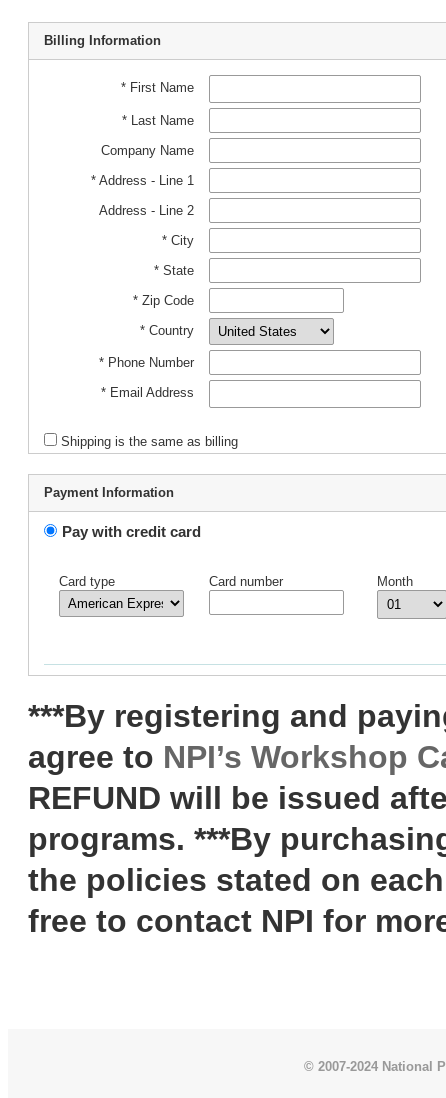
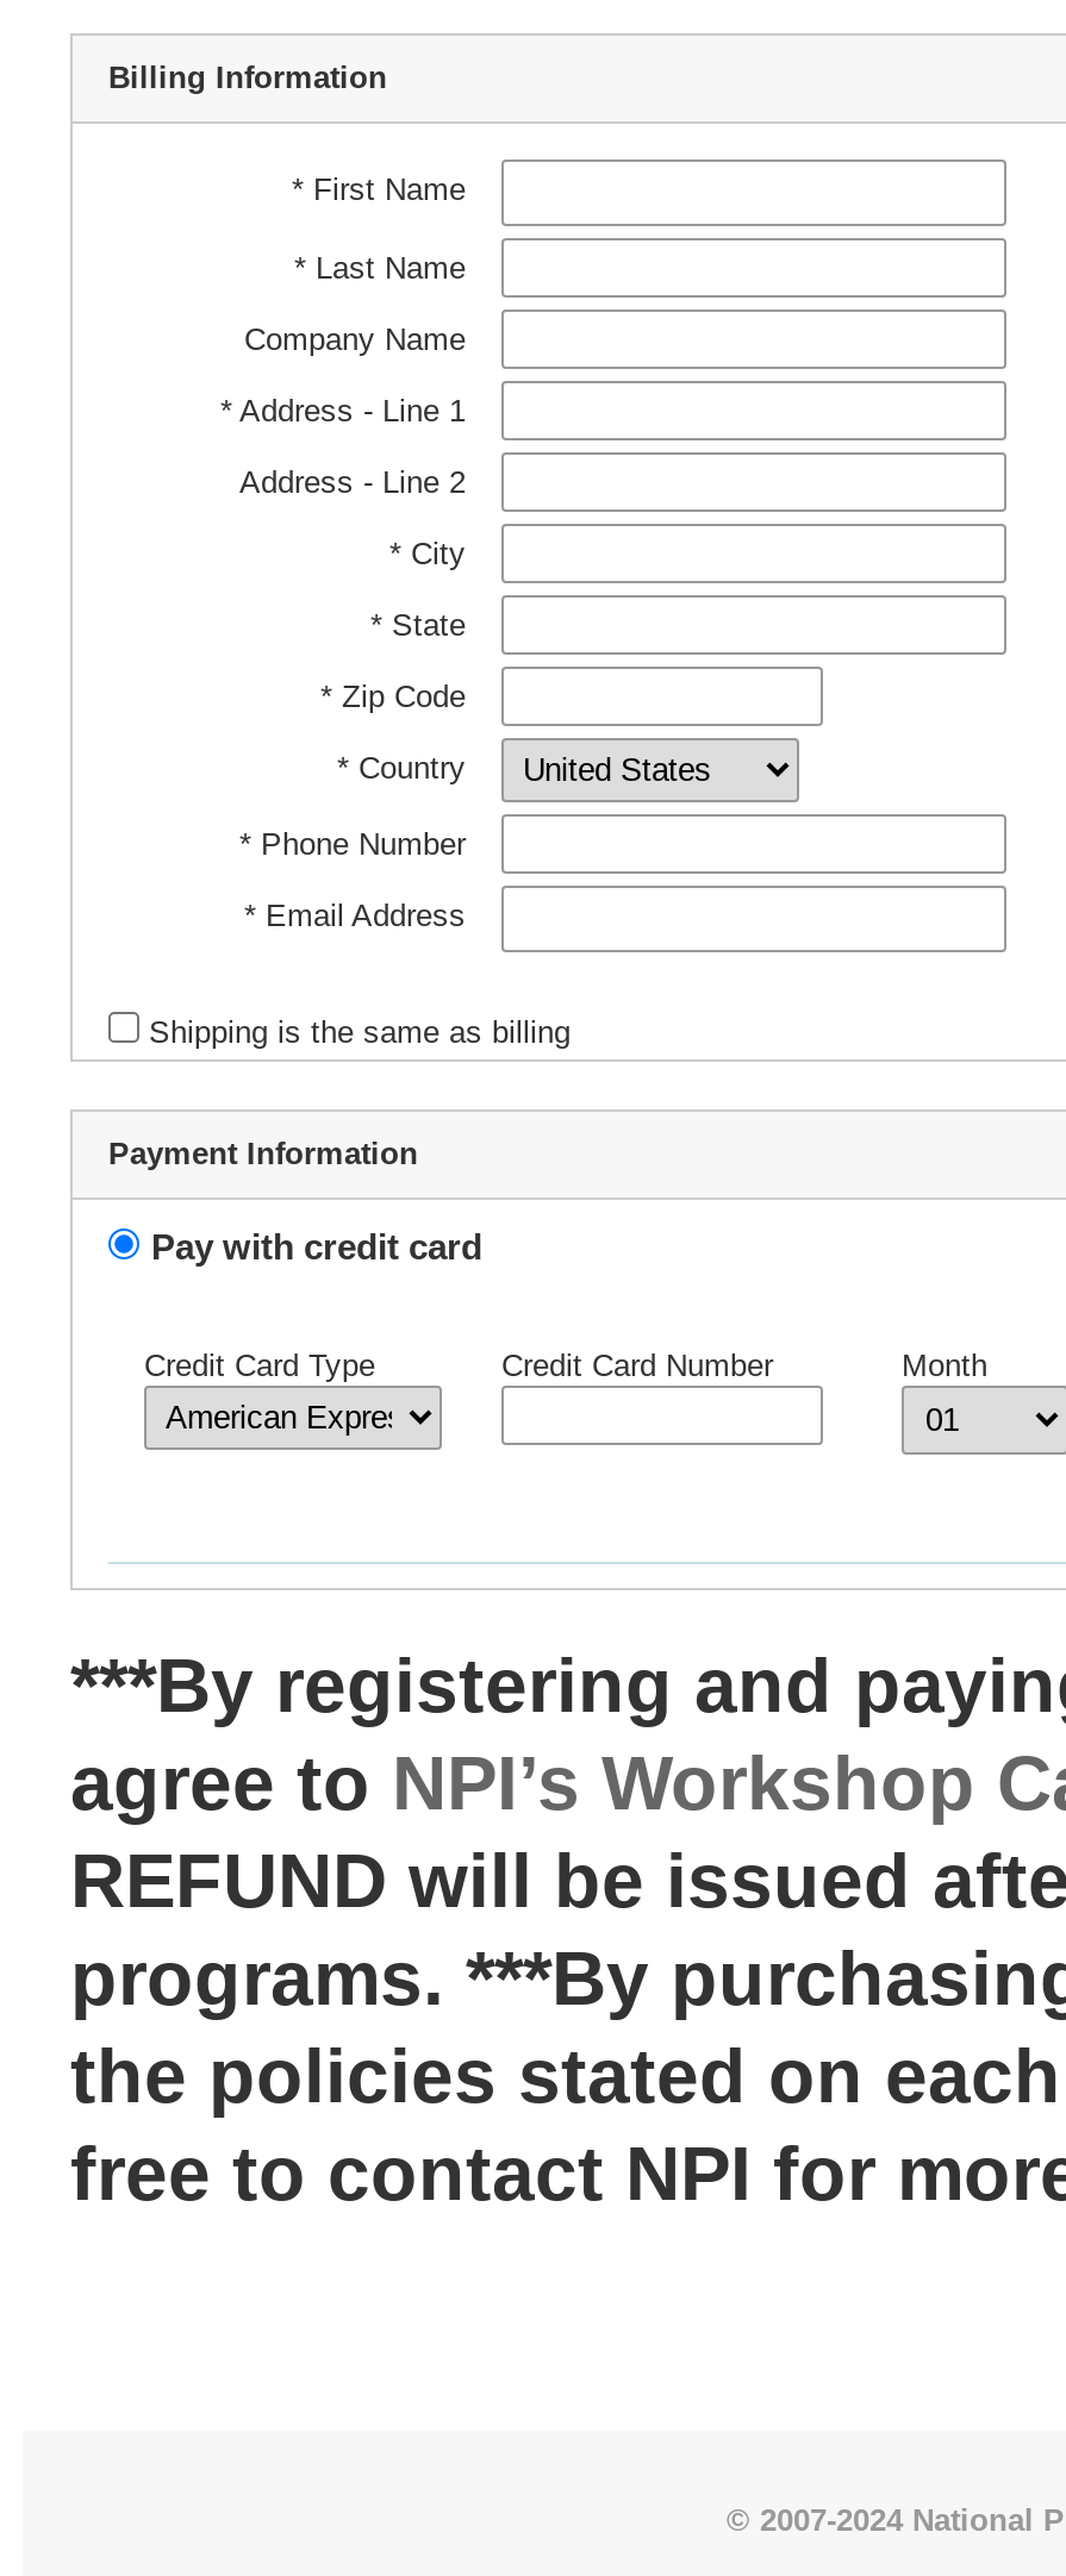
[59,574,283,589] Card type | Card number -> [144,1348,773,1383] Credit Card Type | Credit Card Number

